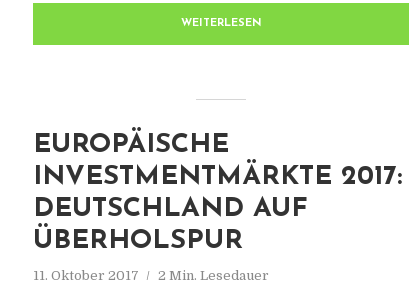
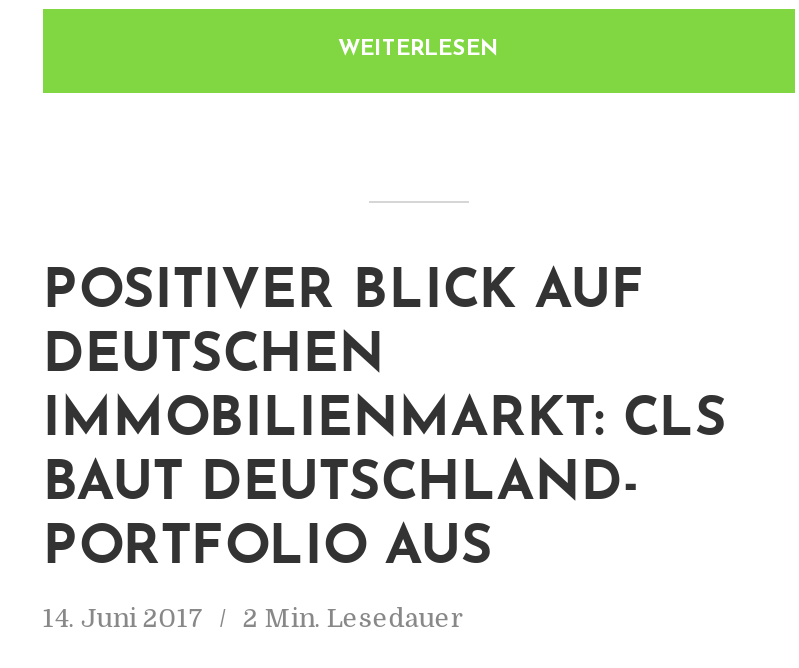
[33,132,402,255] EUROPÄISCHE | INVESTMENTMÄRKTE 2017: | DEUTSCHLAND AUF | ÜBERHOLSPUR -> [43,267,727,577] POSITIVER BLICK AUF | DEUTSCHEN | IMMOBILIENMARKT: CLS | BAUT DEUTSCHLAND- | PORTFOLIO AUS
[33,268,269,283] 11. Oktober 2017 2 Min. Lesedauer -> [43,603,465,633] 14. Juni 2017 2 Min. Lesedauer

